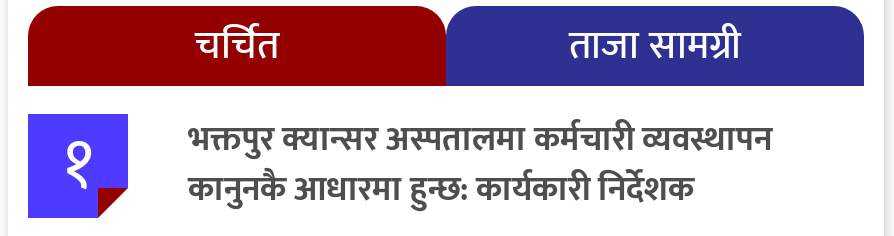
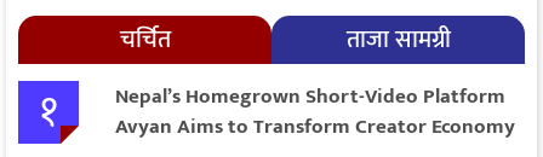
[188,113,772,219] भक्तपुर क्यान्सर अस्पतालमा कर्मचारी व्यवस्थापन | कानुनकै आधारमा हुन्छ: कार्यकारी निर्देशक -> [115,80,515,144] Nepal’s Homegrown Short-Video Platform | Avyan Aims to Transform Creator Economy

